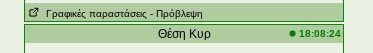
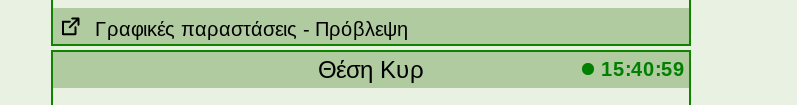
[296,28,341,39] 18:08:24 -> [595,58,685,80] 15:40:59

